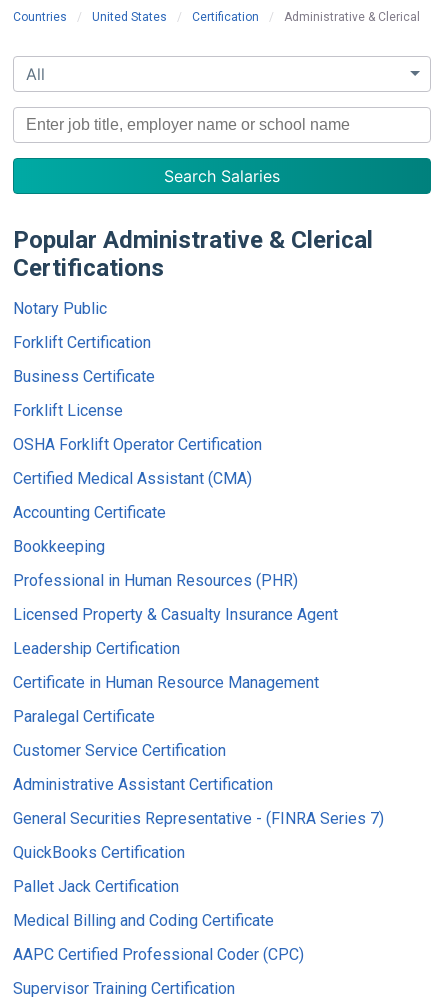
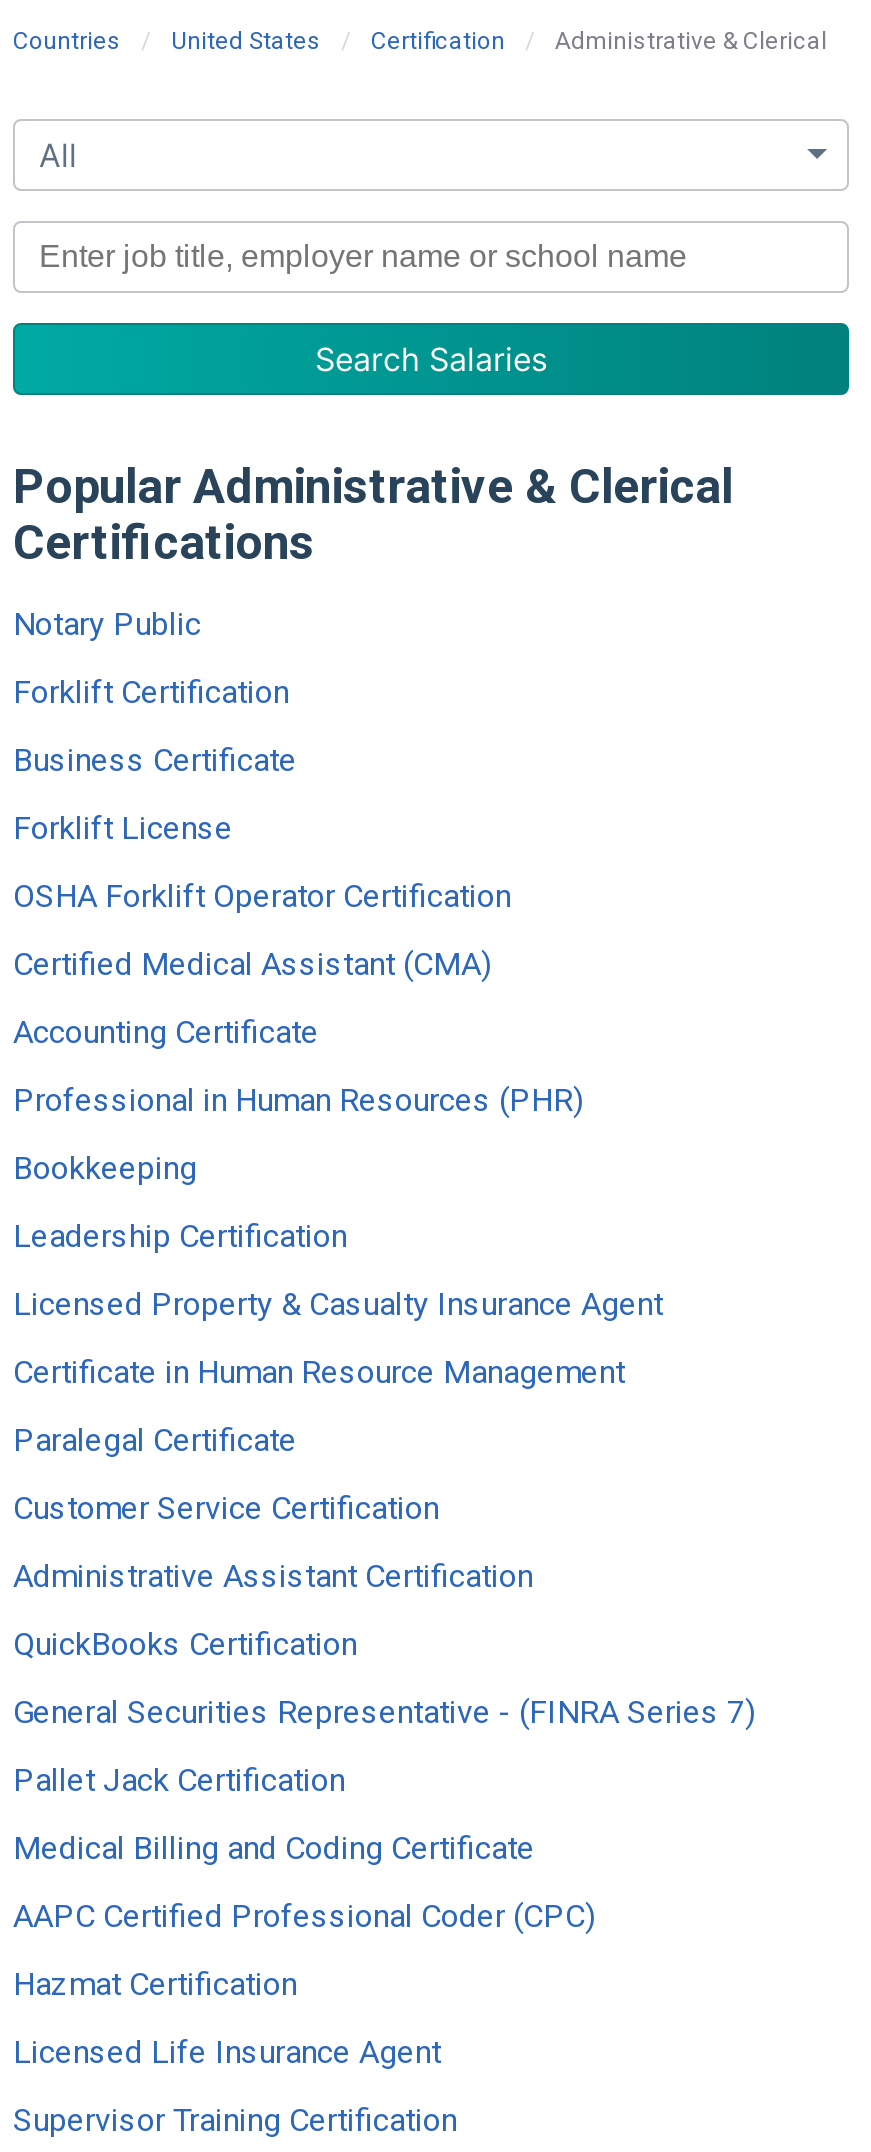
moved [13,571,298,590] -> [13,1082,583,1120]: Professional in Human Resources (PHR)
moved [13,639,180,658] -> [13,1218,347,1256]: Leadership Certification
moved [13,843,185,862] -> [13,1626,357,1664]: QuickBooks Certification
none -> [13,1966,441,2072] Hazmat Certification | Licensed Life Insurance Agent

